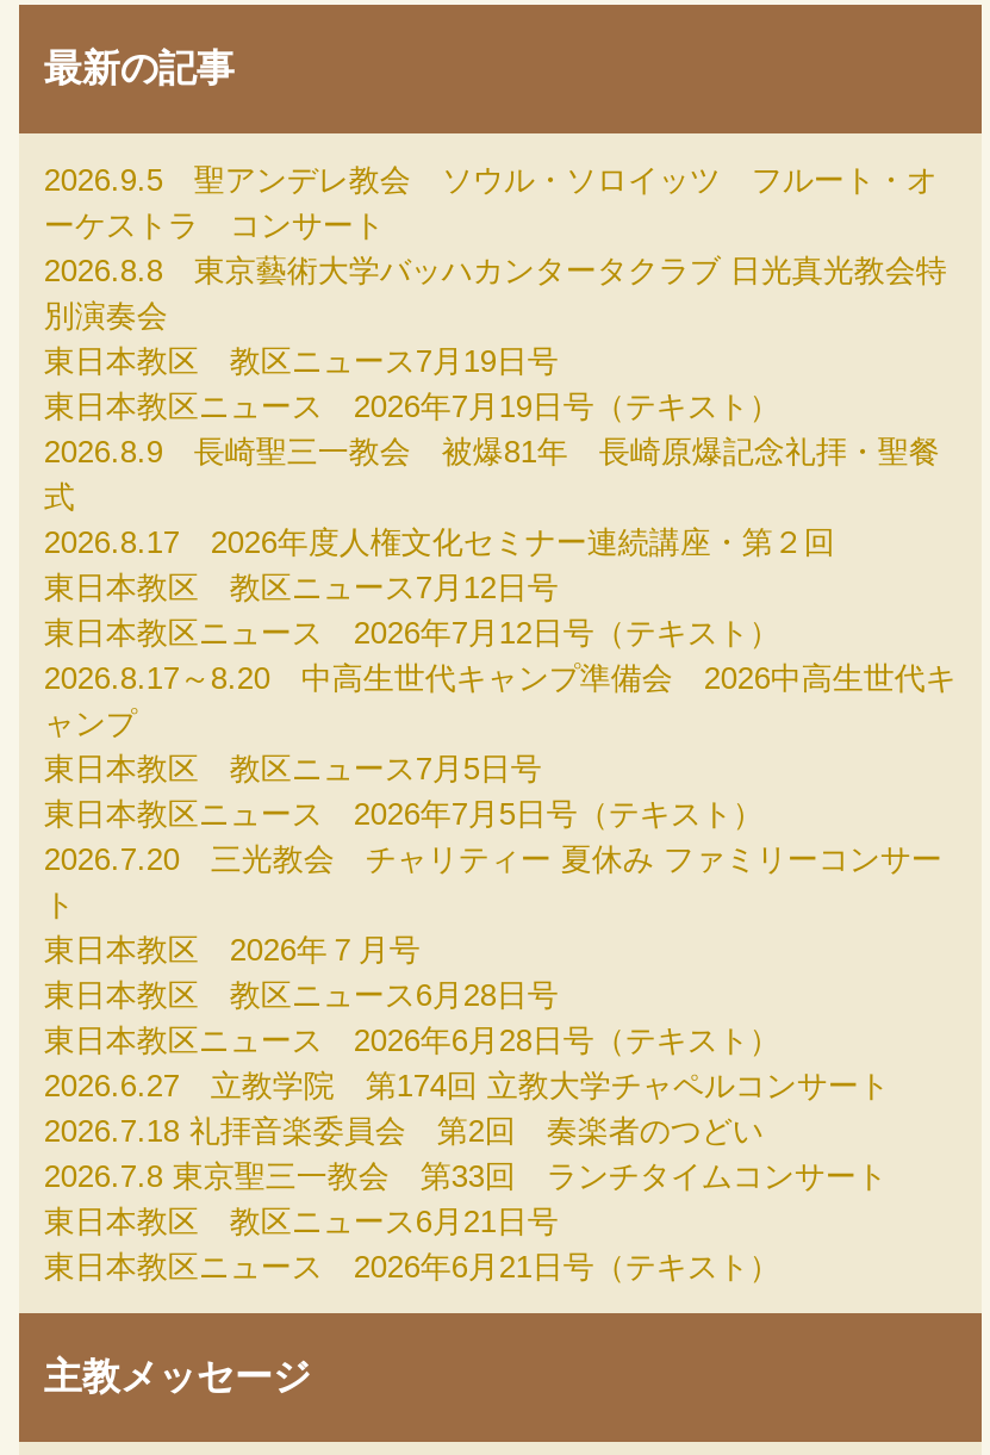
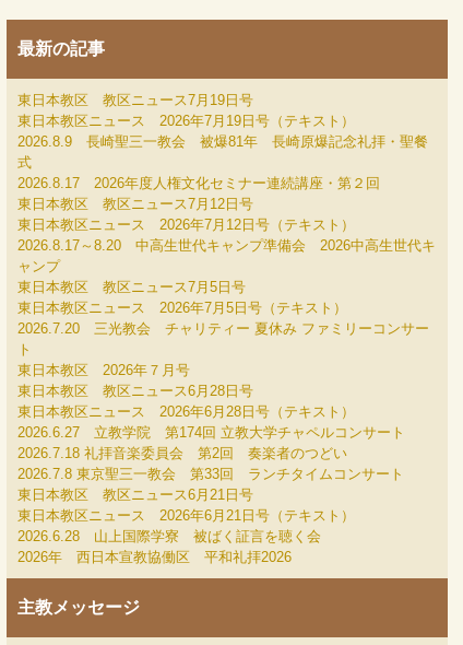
[44,162,947,333] 2026.9.5 聖アンデレ教会 ソウル・ソロイッツ フルート・オ | ーケストラ コンサート | 2026.8.8 東京藝術大学バッハカンタータクラブ 日光真光教会特 | 別演奏会 -> none
moved [44,343,956,1284] -> [18,92,436,524]: 東日本教区 教区ニュース7月19日号 | 東日本教区ニュース 2026年7月19日号（テキスト） | 2026.8.9 長崎聖三一教会 被爆81年 長崎原爆記念礼拝・聖餐 | ... | 東日本教区 教区ニュース6月21日号 | 東日本教区ニュース 2026年6月21日号（テキスト）
none -> [18,528,321,565] 2026.6.28 山上国際学寮 被ばく証言を聴く会 | 2026年 西日本宣教協働区 平和礼拝2026

